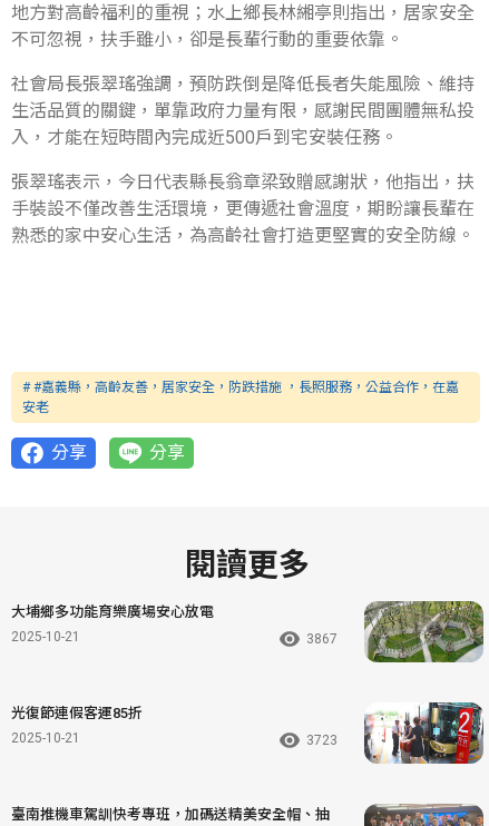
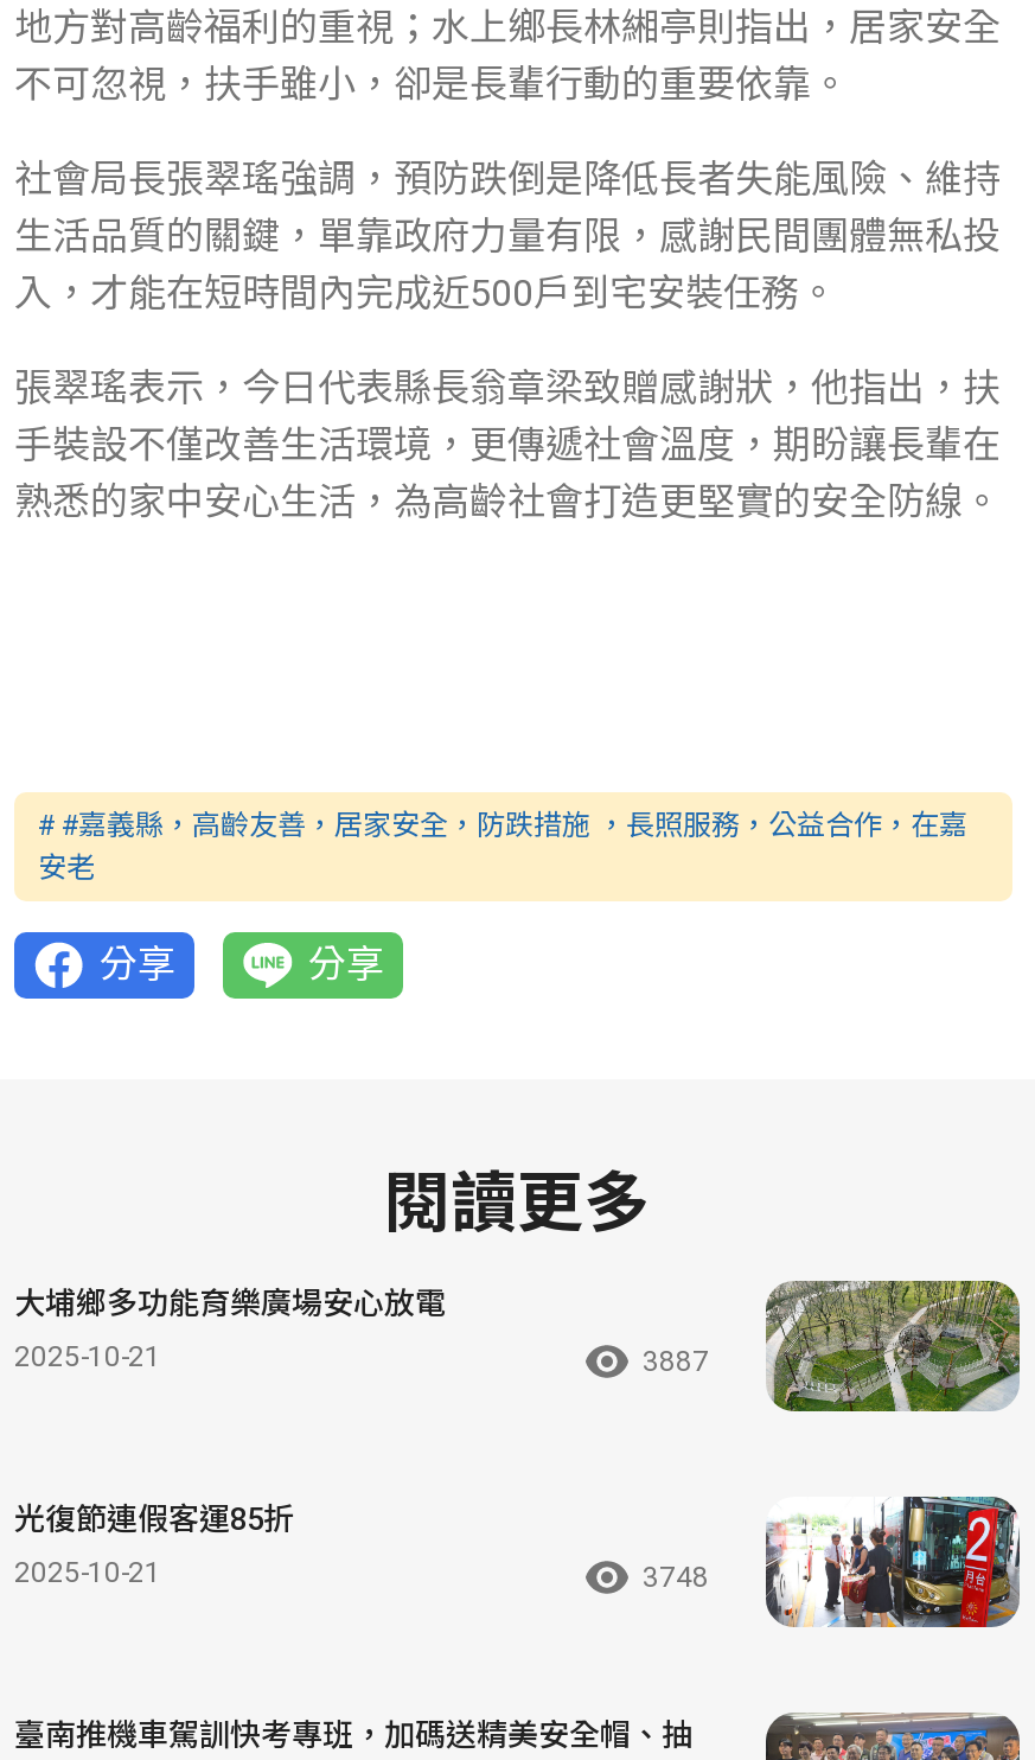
[306,631,338,647] 3867 -> [643,1345,709,1378] 3887
[306,732,338,748] 3723 -> [643,1561,709,1594] 3748

